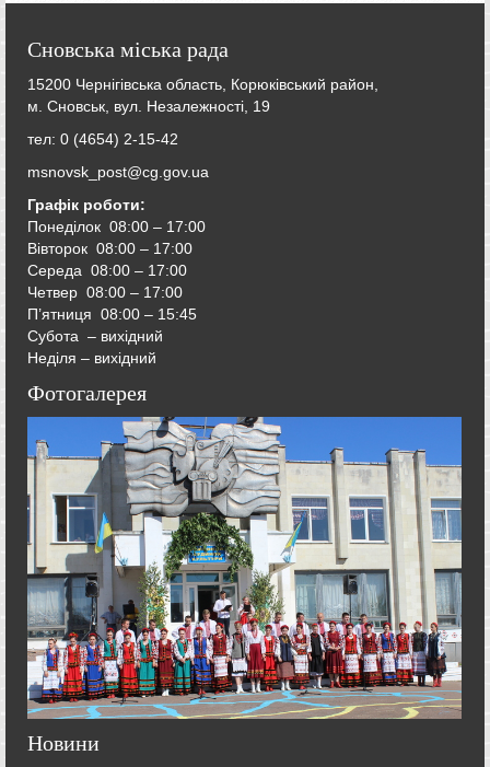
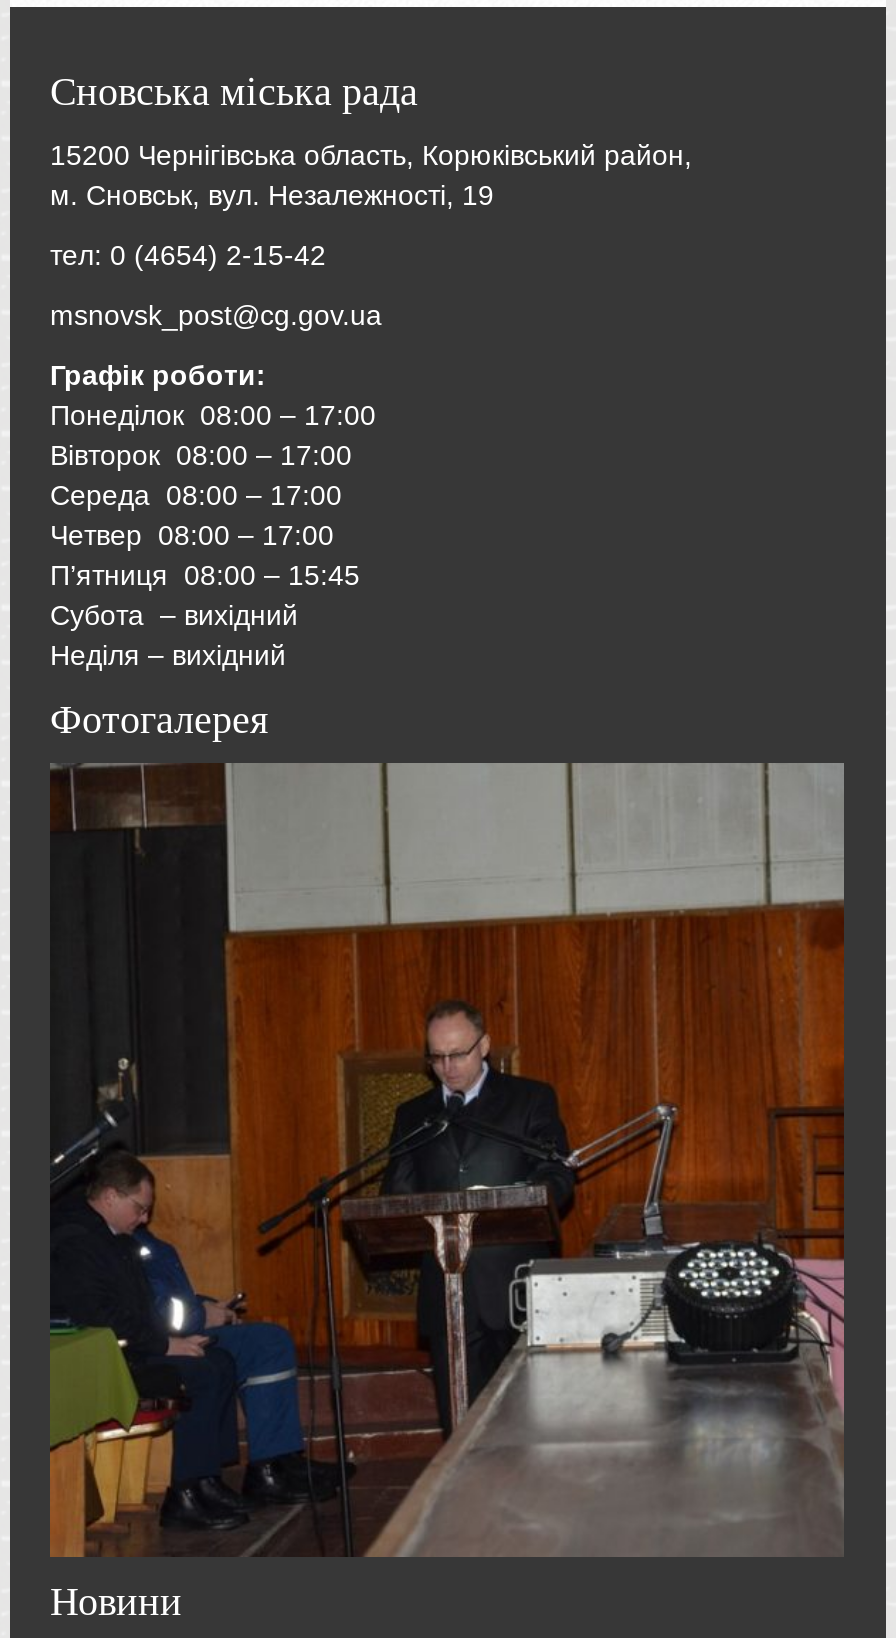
[26,416,463,720] [image] -> [50,762,844,1556] [image]

